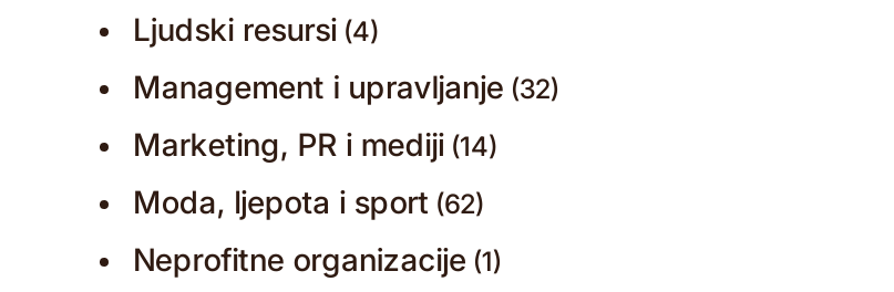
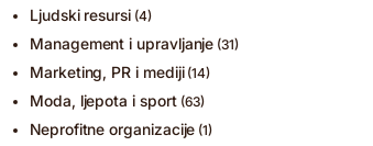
[133,67,559,105] Management i upravljanje (32) -> [30,34,239,53] Management i upravljanje (31)
[133,182,484,220] Moda, ljepota i sport (62) -> [30,91,204,110] Moda, ljepota i sport (63)

